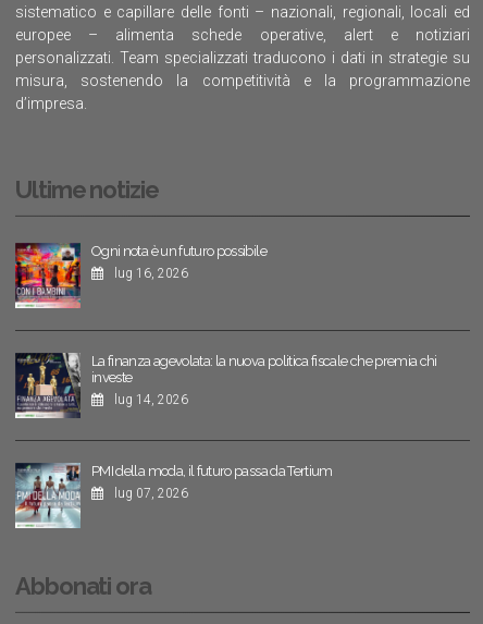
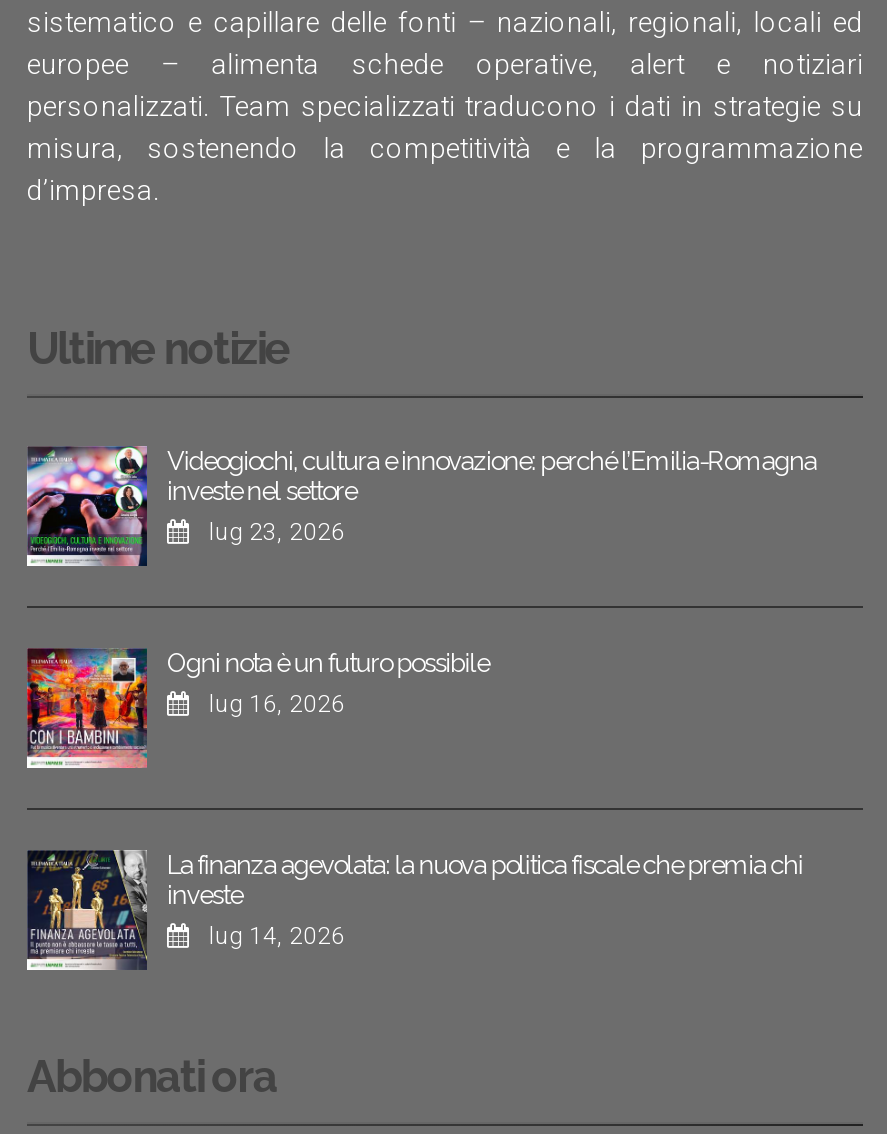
none -> [25,444,816,568] [image] | Videogiochi, cultura e innovazione: perché l’Emilia-Romagna | investe nel settore | lug 23, 2026
moved [13,241,437,407] -> [23,644,802,950]: [image] | Ogni nota è un futuro possibile | lug 16, 2026 | La finanza agevolata: la nuova politica fiscale che premia chi | investe | lug 14, 2026
[14,463,333,529] [image] | PMI della moda, il futuro passa da Tertium | lug 07, 2026 -> none

